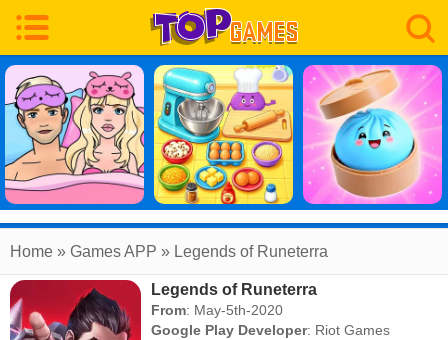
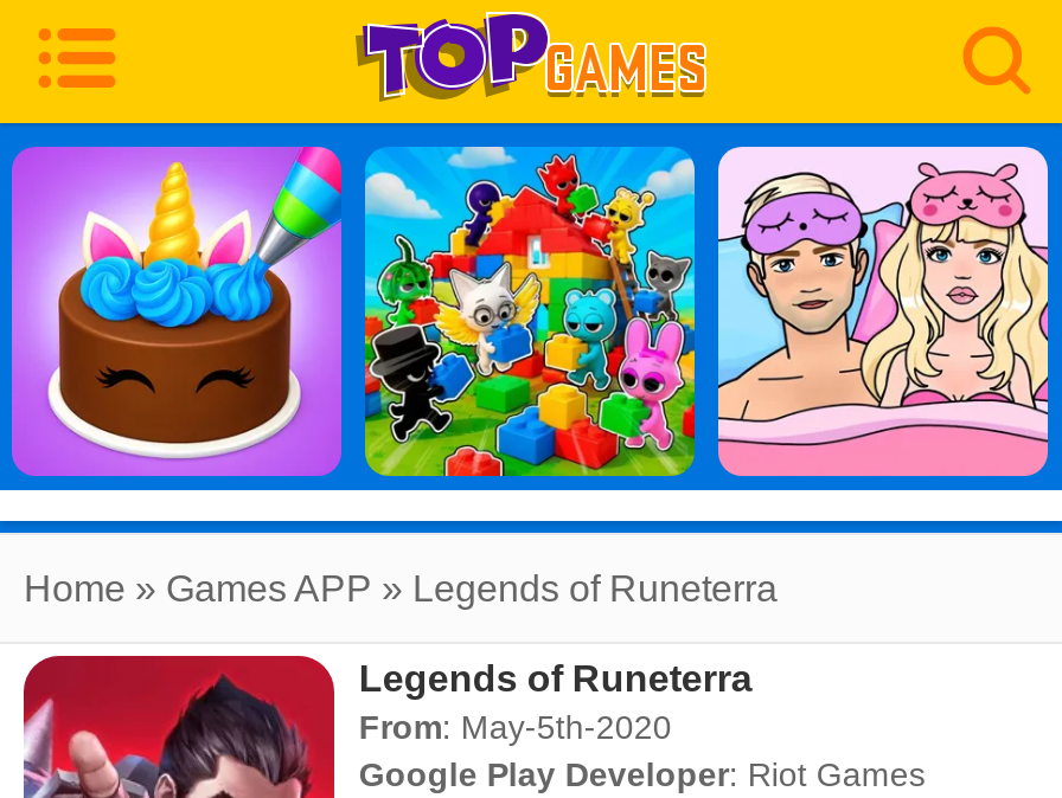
[4,64,145,204] [image] -> [9,144,344,476] [image]
[153,64,294,205] [image] -> [363,144,697,478] [image]
[302,64,443,204] [image] -> [716,144,1050,476] [image]

